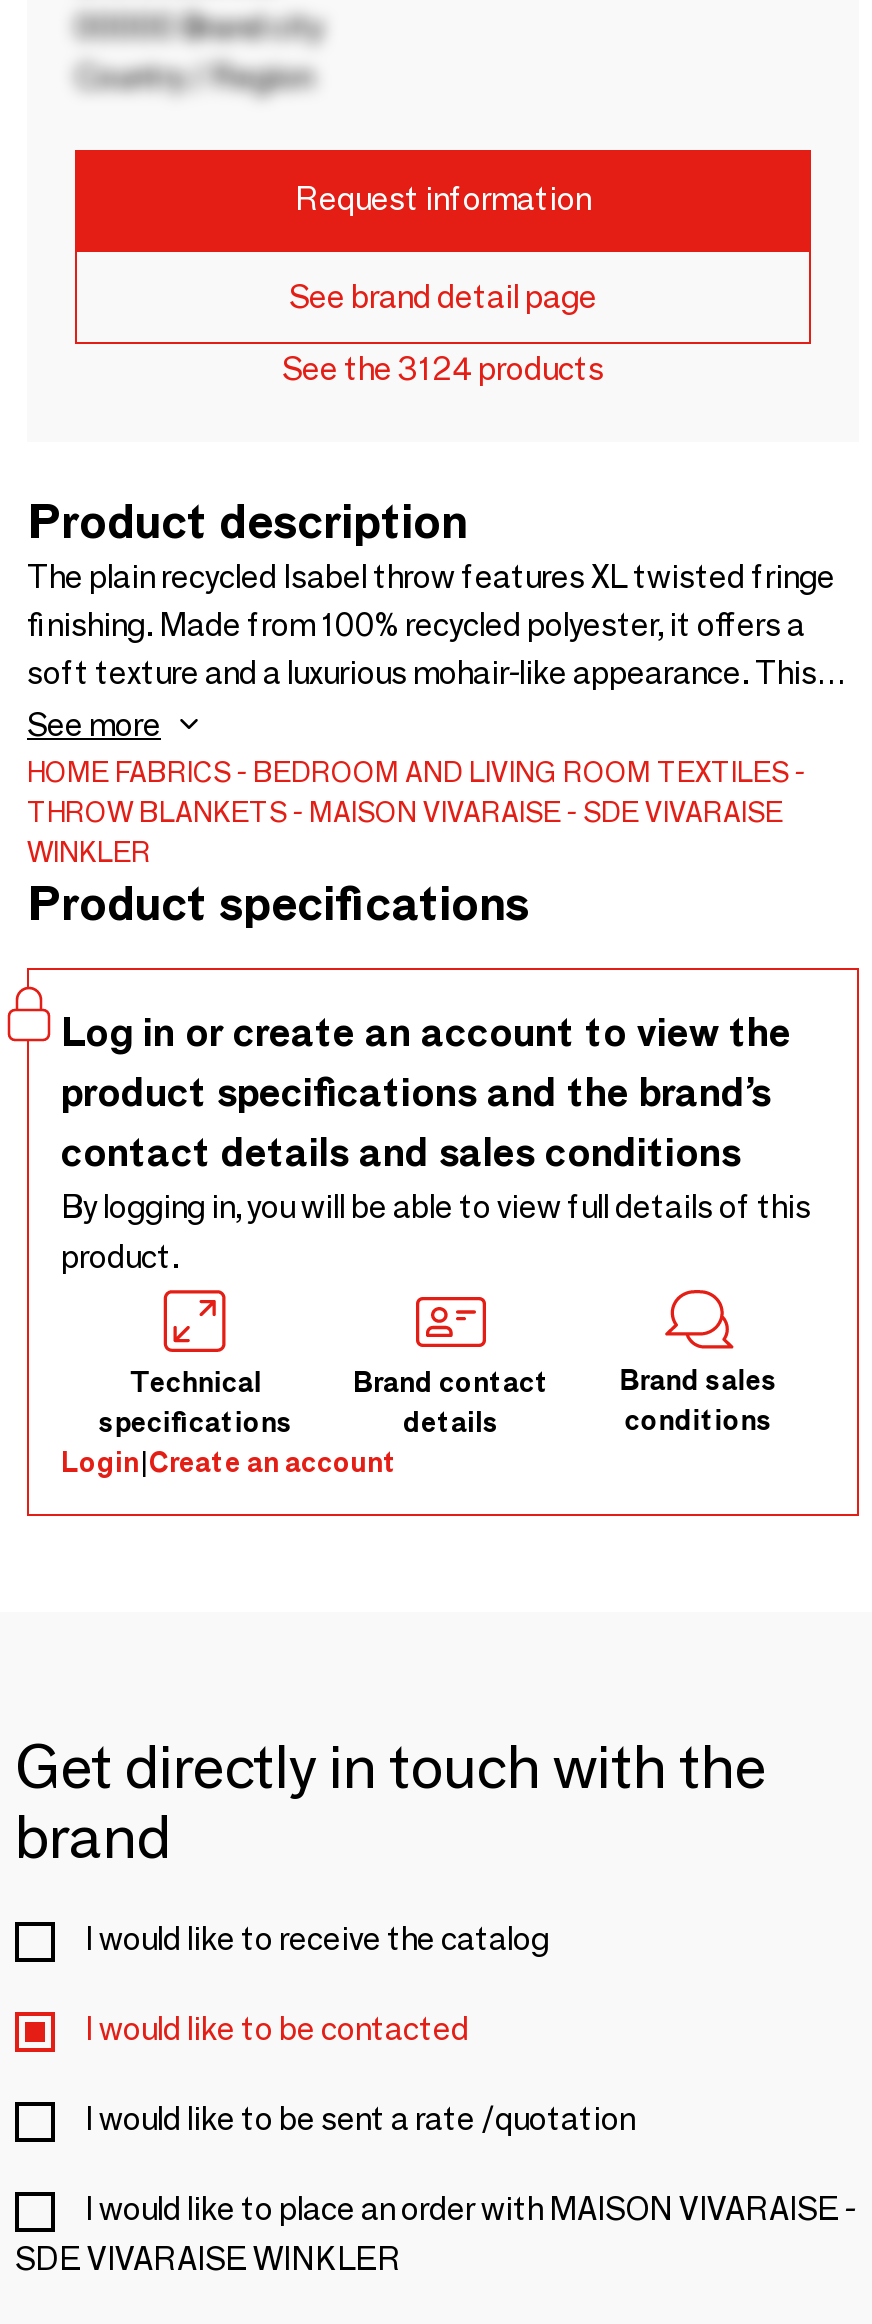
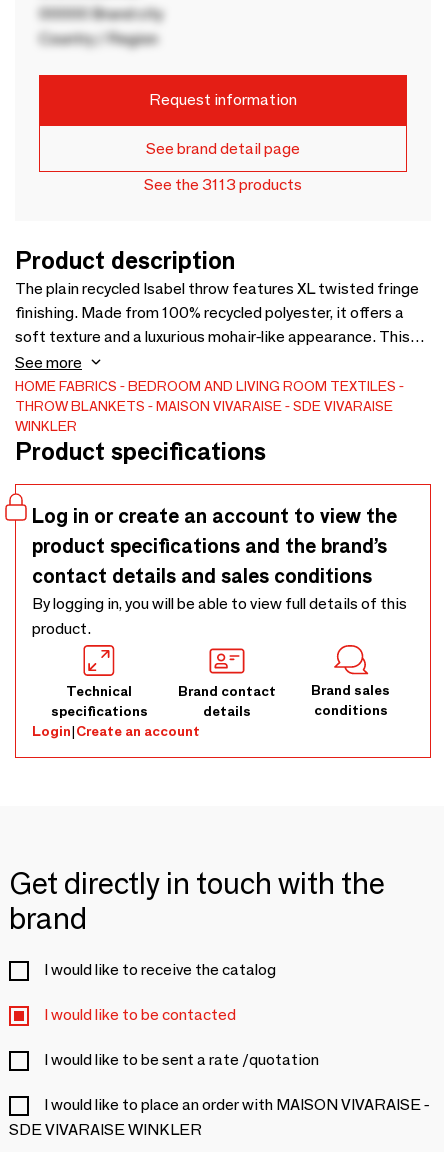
[282,350,604,388] See the 3124 products -> [144,175,302,194] See the 3113 products

